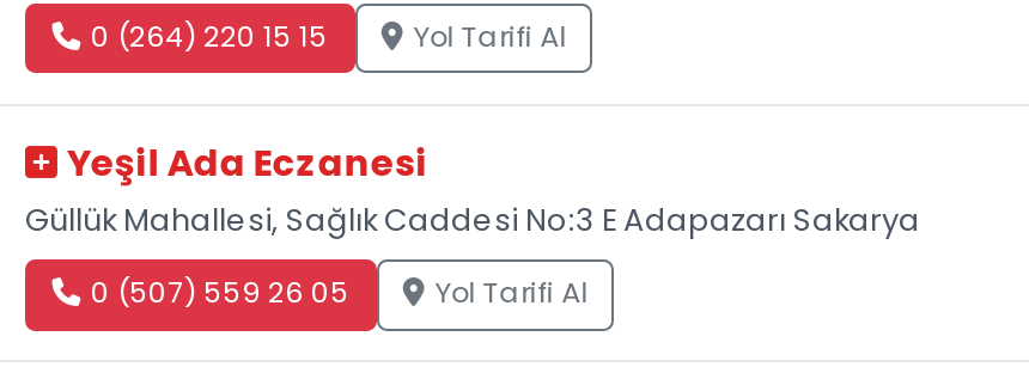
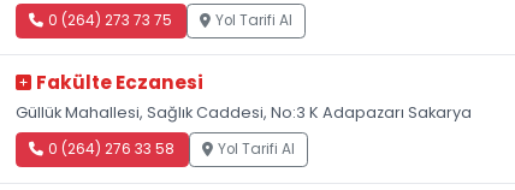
[91,18,328,56] 0 (264) 220 15 15 -> [49,11,173,30] 0 (264) 273 73 75
[25,136,920,240] Yeşil Ada Eczanesi | Güllük Mahallesi, Sağlık Caddesi No:3 E Adapazarı Sakarya -> [16,70,472,122] Fakülte Eczanesi | Güllük Mahallesi, Sağlık Caddesi, No:3 K Adapazarı Sakarya
[91,274,349,313] 0 (507) 559 26 05 -> [49,140,175,159] 0 (264) 276 33 58

